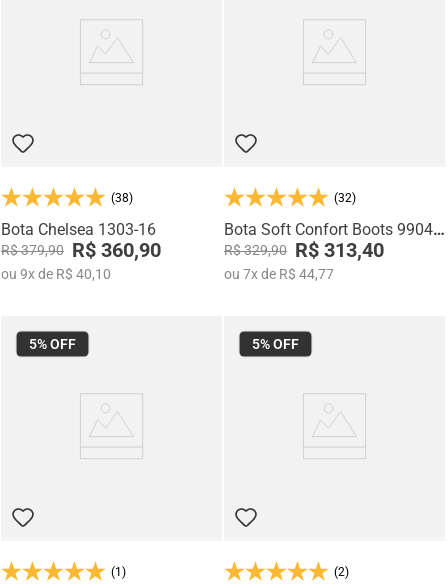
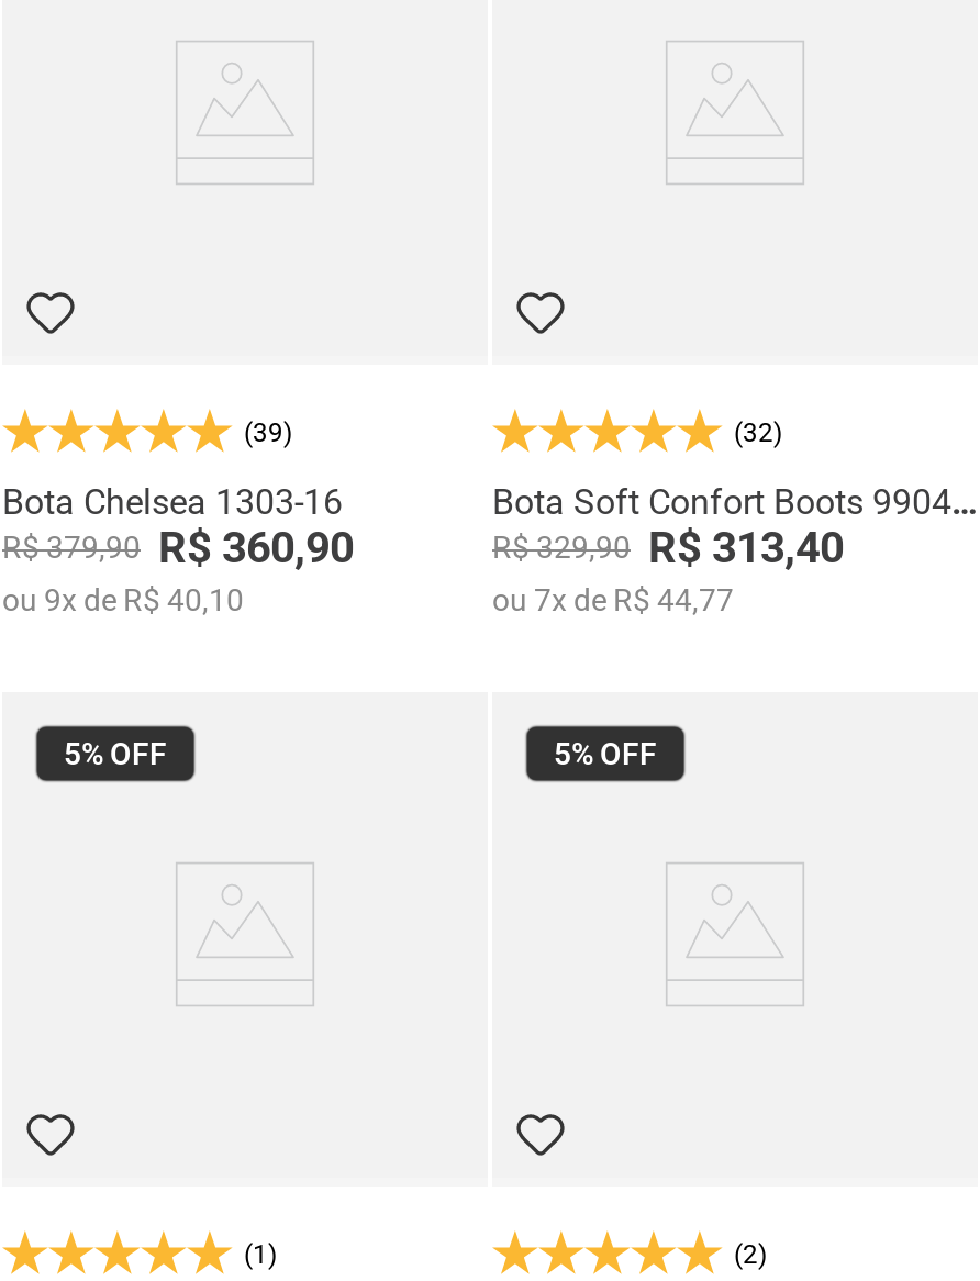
[111,191,133,205] (38) -> [244,418,292,449] (39)

